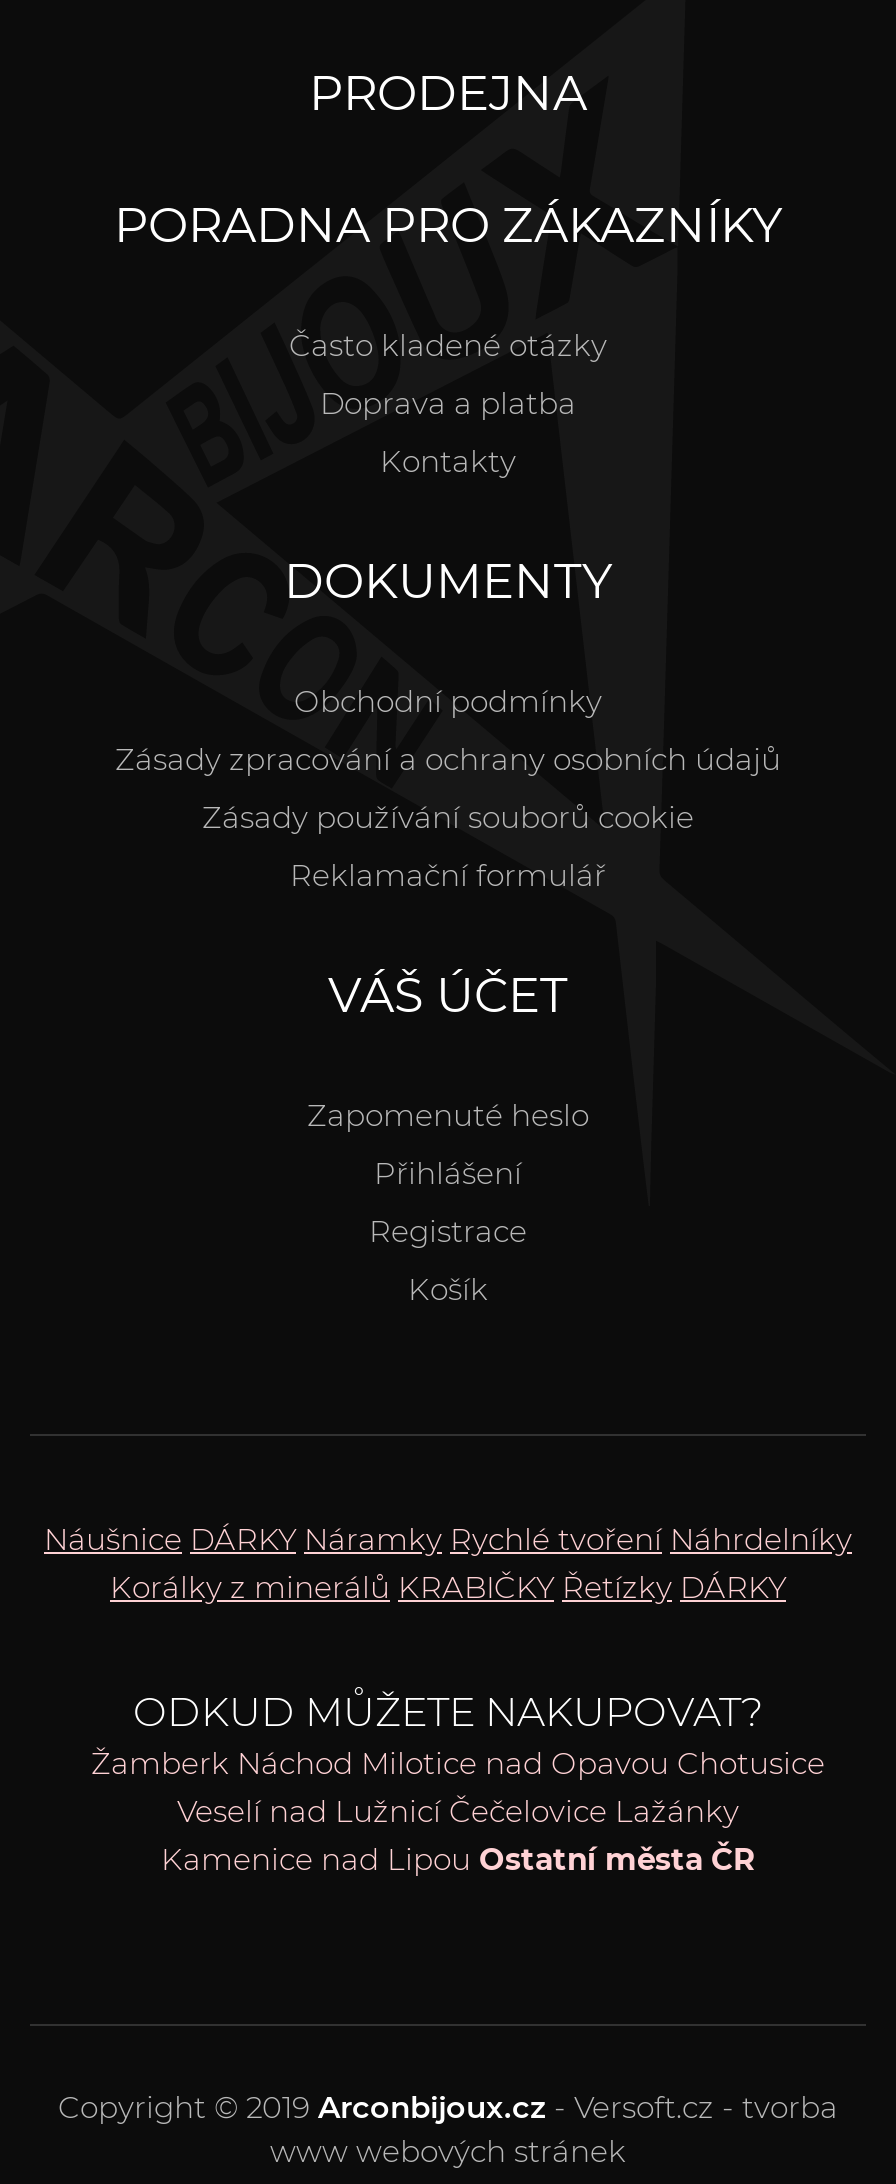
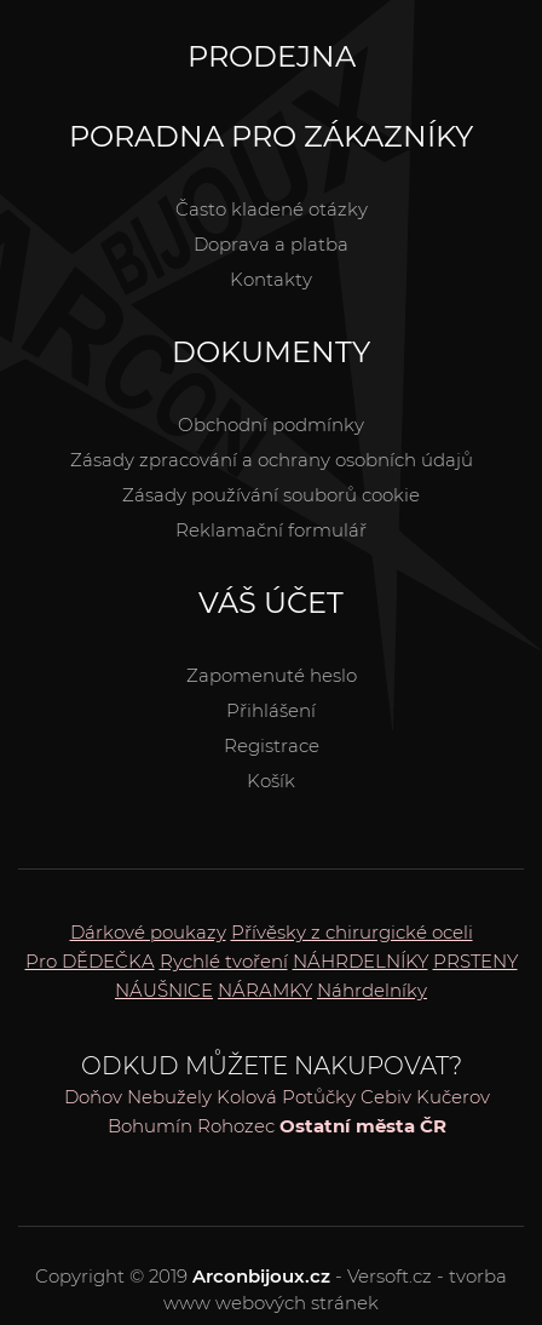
[44,1520,852,1606] Náušnice DÁRKY Náramky Rychlé tvoření Náhrdelníky | Korálky z minerálů KRABIČKY Řetízky DÁRKY -> [25,921,517,1002] Dárkové poukazy Přívěsky z chirurgické oceli | Pro DĚDEČKA Rychlé tvoření NÁHRDELNÍKY PRSTENY | NÁUŠNICE NÁRAMKY Náhrdelníky
moved [133,1688,763,1736] -> [80,1052,462,1081]: ODKUD MŮŽETE NAKUPOVAT?
[91,1744,825,1878] Žamberk Náchod Milotice nad Opavou Chotusice | Veselí nad Lužnicí Čečelovice Lažánky | Kamenice nad Lipou Ostatní města ČR -> [64,1085,490,1138] Doňov Nebužely Kolová Potůčky Cebiv Kučerov | Bohumín Rohozec Ostatní města ČR

